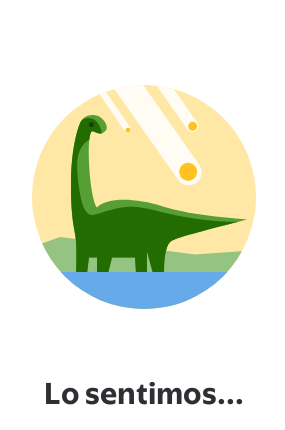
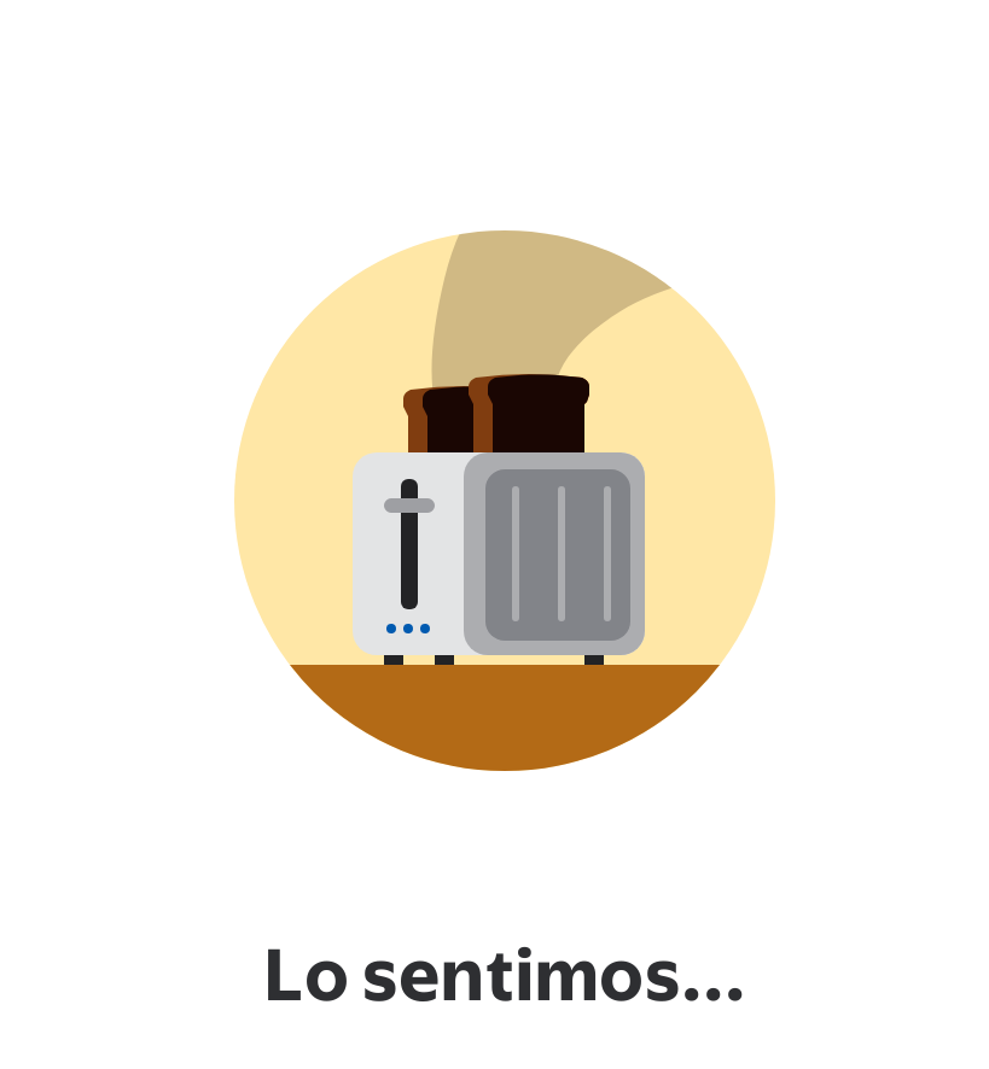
[42,86,246,310] [image] -> [261,230,746,773] [image]

